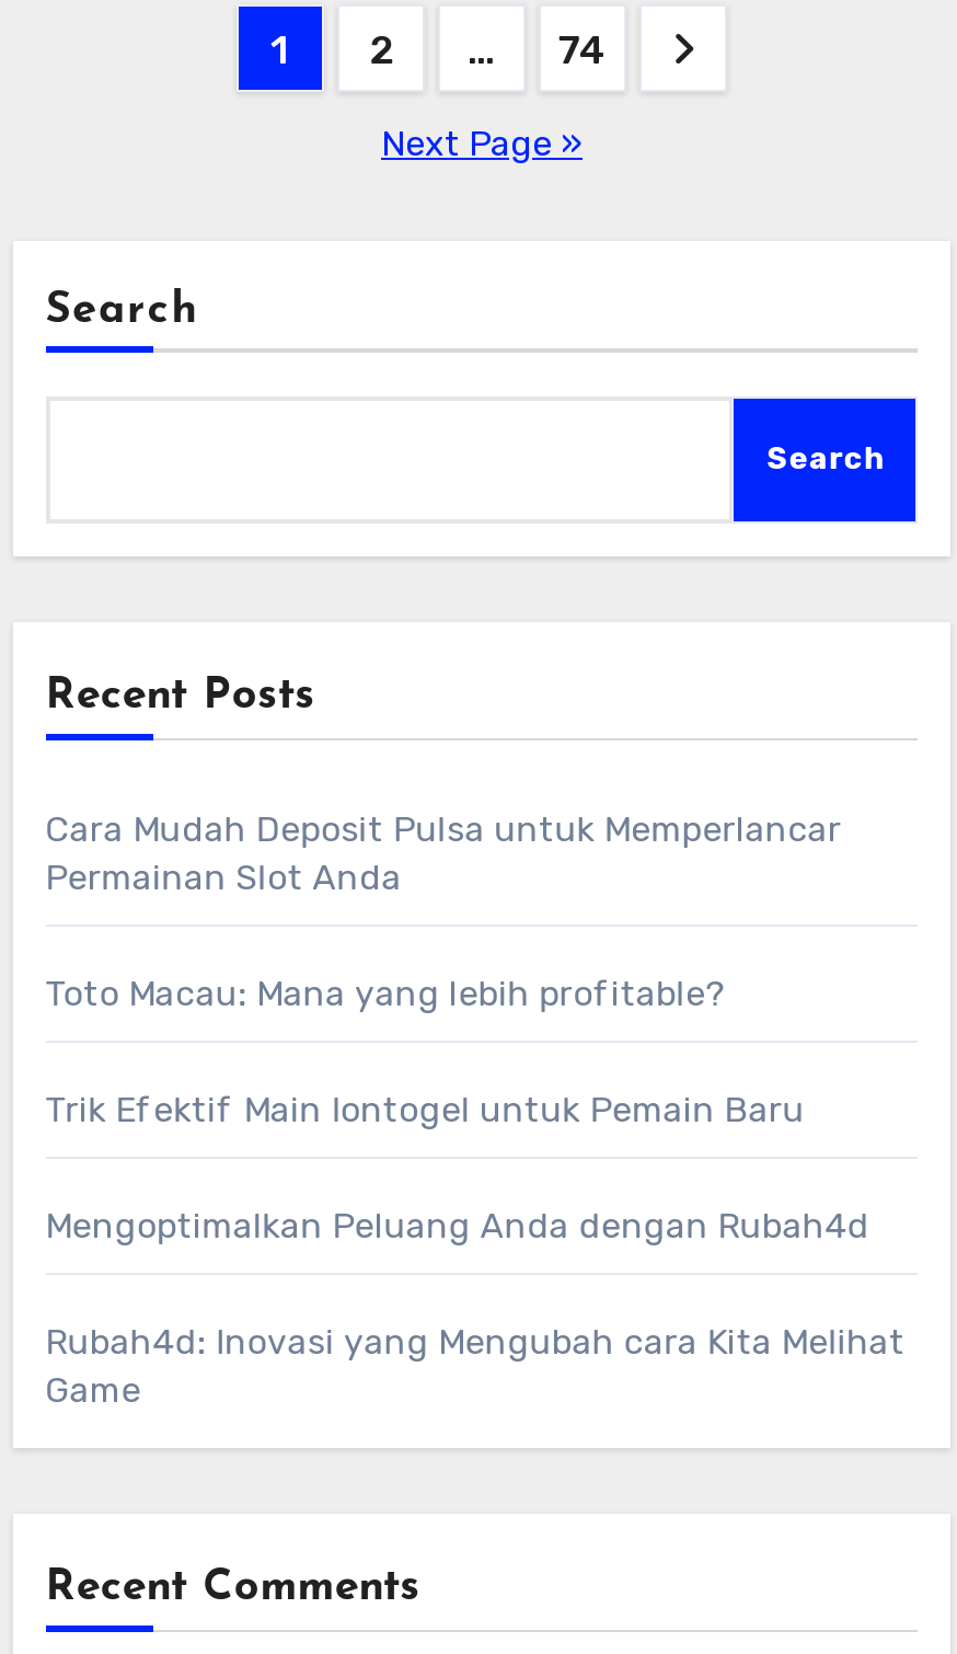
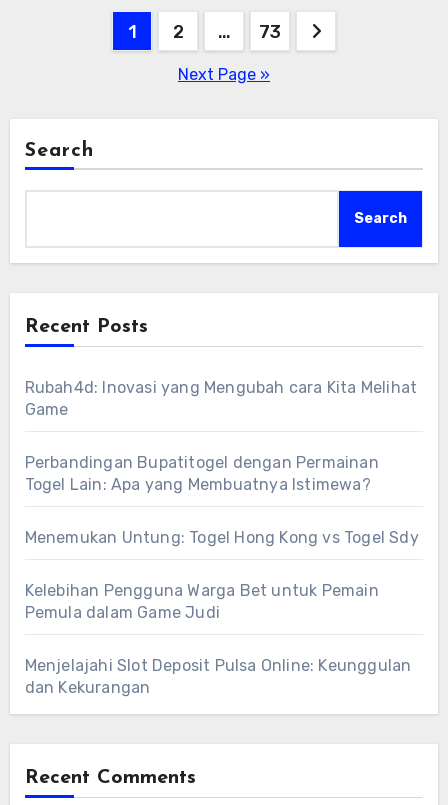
[558,26,607,74] 74 -> [259,21,281,43] 73
[45,808,869,1246] Cara Mudah Deposit Pulsa untuk Memperlancar | Permainan Slot Anda | Toto Macau: Mana yang lebih profitable? | Trik Efektif Main Iontogel untuk Pemain Baru | Mengoptimalkan Peluang Anda dengan Rubah4d -> none
moved [45,1321,905,1410] -> [25,378,417,419]: Rubah4d: Inovasi yang Mengubah cara Kita Melihat | Game
none -> [25,453,419,697] Perbandingan Bupatitogel dengan Permainan | Togel Lain: Apa yang Membuatnya Istimewa? | Menemukan Untung: Togel Hong Kong vs Togel Sdy | Kelebihan Pengguna Warga Bet untuk Pemain | Pemula dalam Game Judi | Menjelajahi Slot Deposit Pulsa Online: Keunggulan | dan Kekurangan

